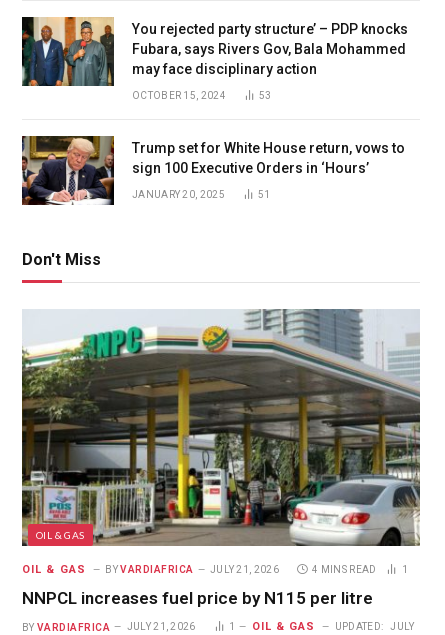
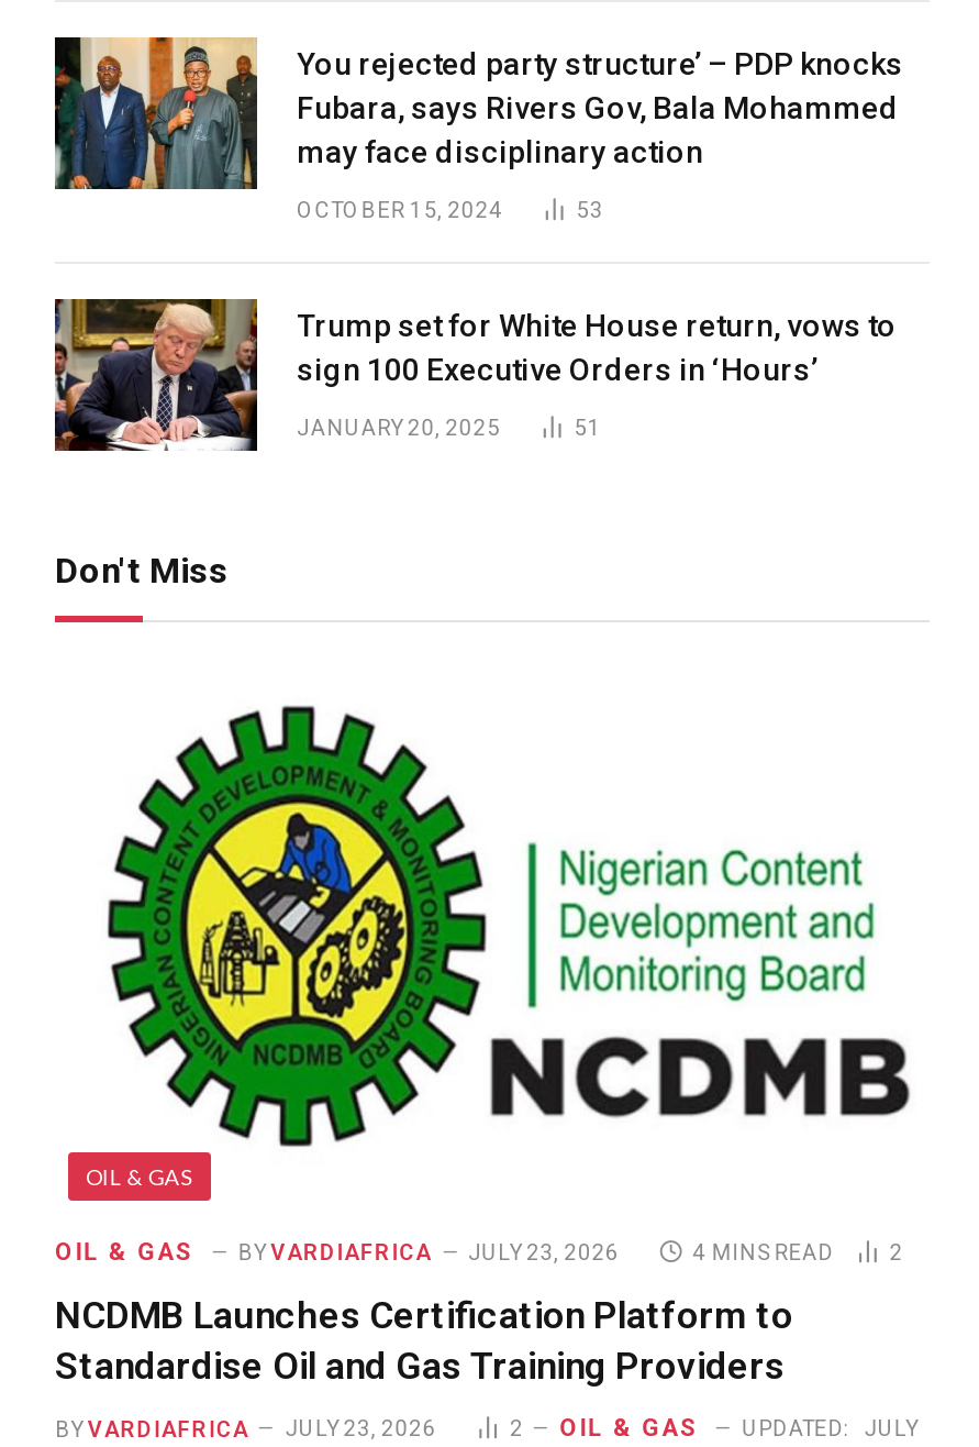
[21,308,421,576] [image] | OIL & GAS BY VARDIAFRICA JULY 21, 2026 -> [55,680,930,1266] [image] | OIL & GAS BY VARDIAFRICA JULY 23, 2026
[402,564,408,575] 1 -> [890,1240,903,1264] 2
[22,588,373,608] NNPCL increases fuel price by N115 per litre -> [55,1292,793,1387] NCDMB Launches Certification Platform to | Standardise Oil and Gas Training Providers
[22,621,196,632] BY VARDIAFRICA JULY 21, 2026 -> [55,1417,436,1441] BY VARDIAFRICA JULY 23, 2026
[229,620,414,633] 1 OIL & GAS UPDATED: JULY -> [510,1413,917,1442] 2 OIL & GAS UPDATED: JULY

